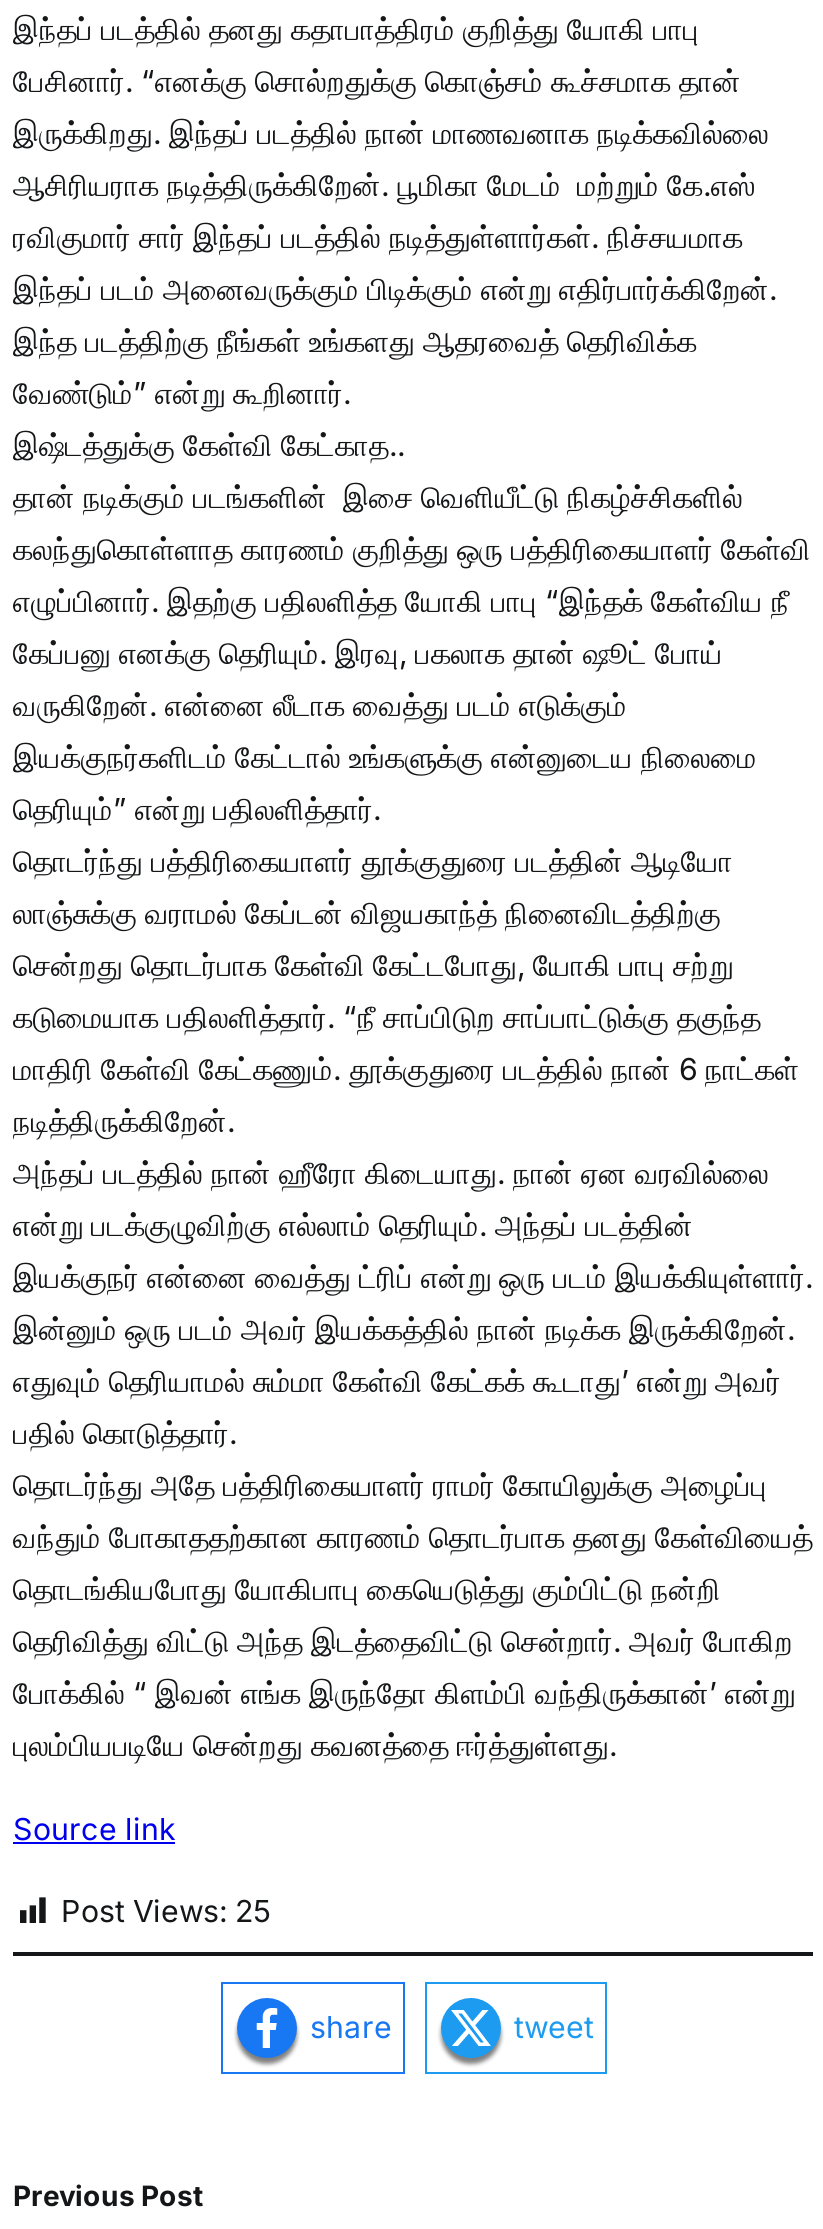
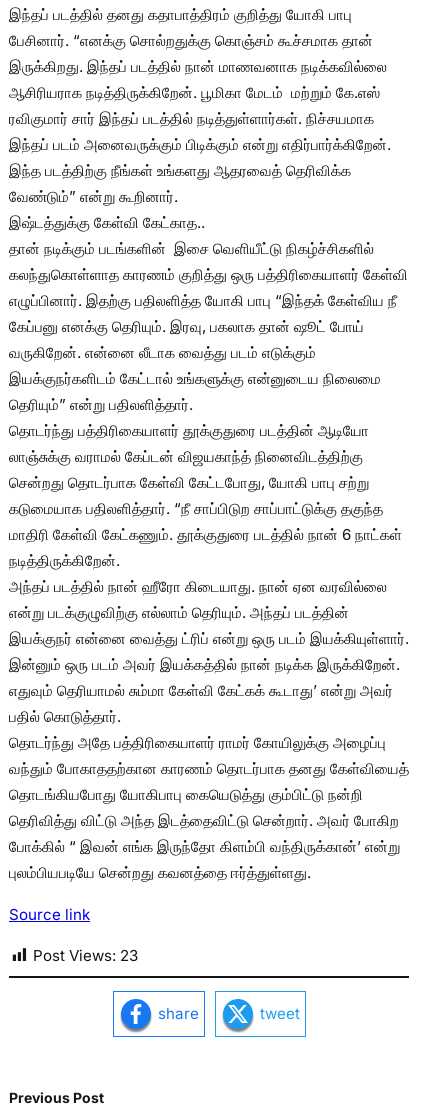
[61,1891,271,1929] Post Views: 25 -> [33,946,138,965] Post Views: 23

